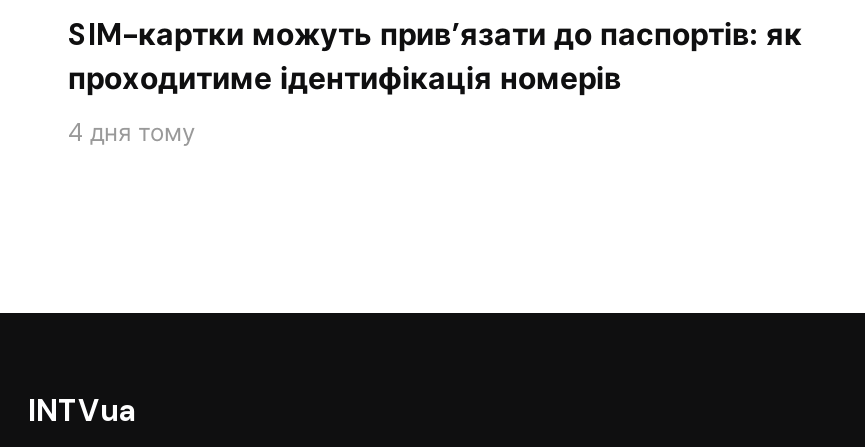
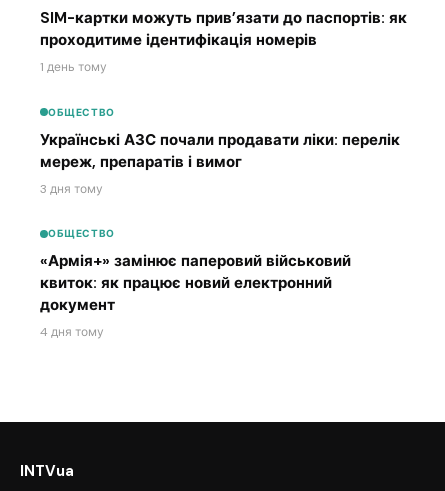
none -> [40,59,400,315] 1 день тому | ОБЩЕСТВО | Українські АЗС почали продавати ліки: перелік | мереж, препаратів і вимог | 3 дня тому | ОБЩЕСТВО | «Армія+» замінює паперовий військовий | квиток: як працює новий електронний | документ

